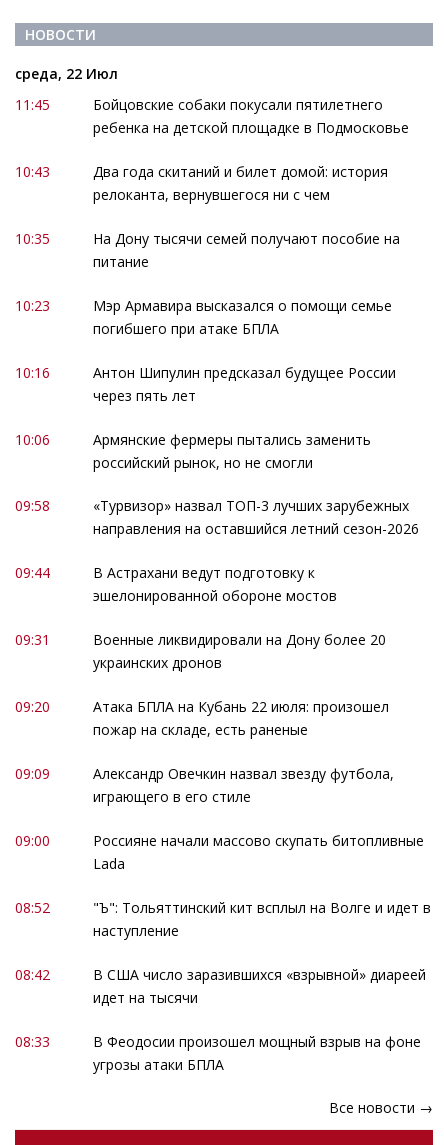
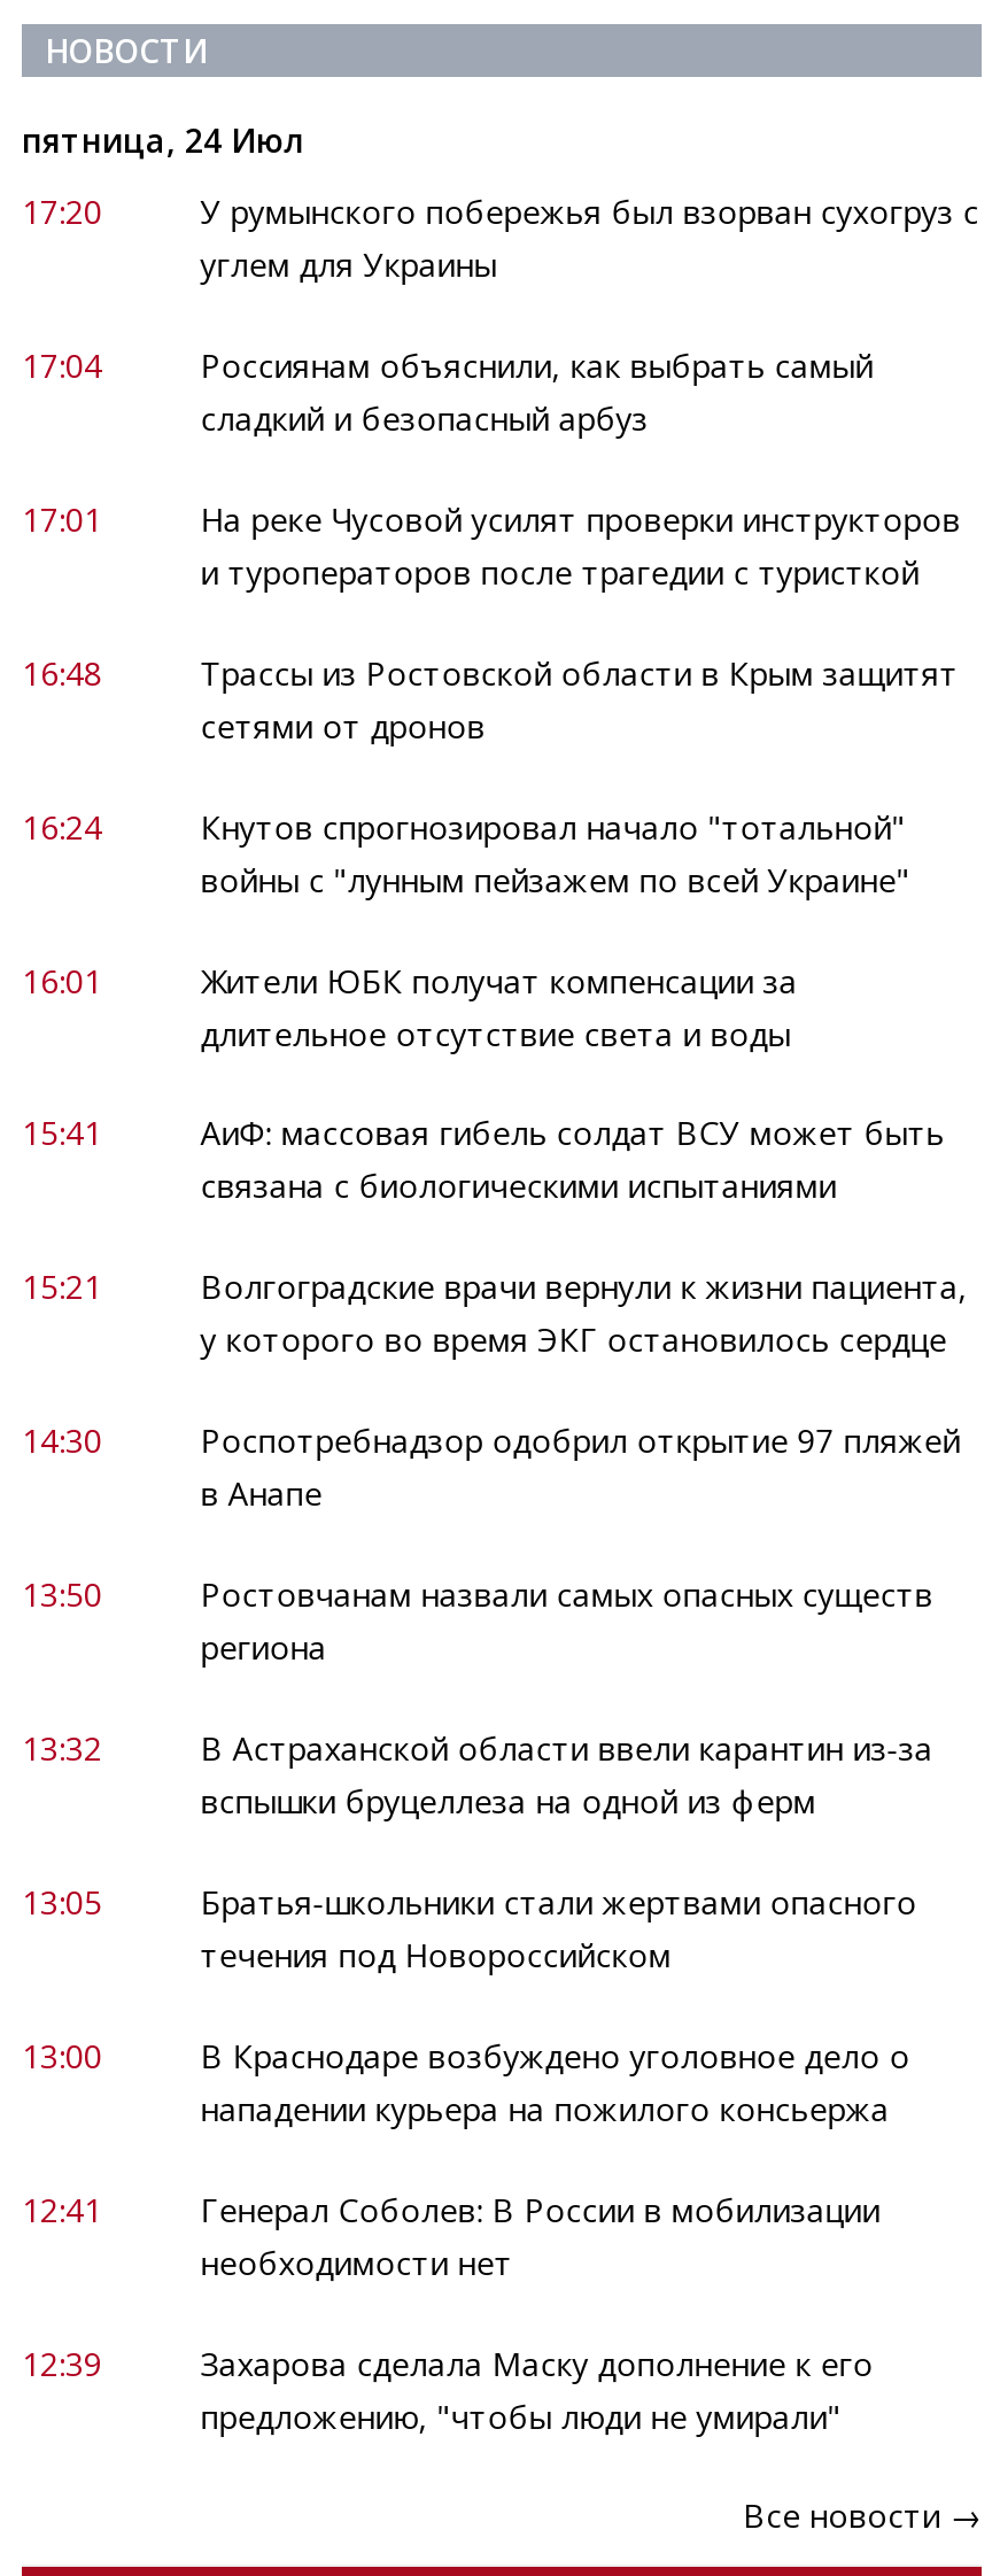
[15,64,118,83] среда, 22 Июл -> [22,118,304,162] пятница, 24 Июл
[15,95,409,137] 11:45 | Бойцовские собаки покусали пятилетнего | ребенка на детской площадке в Подмосковье -> [22,189,979,286] 17:20 | У румынского побережья был взорван сухогруз с | углем для Украины
[15,162,388,204] 10:43 | Два года скитаний и билет домой: история | релоканта, вернувшегося ни с чем -> [22,343,873,440] 17:04 | Россиянам объяснили, как выбрать самый | сладкий и безопасный арбуз
[15,229,400,271] 10:35 | На Дону тысячи семей получают пособие на | питание -> [22,497,960,593] 17:01 | На реке Чусовой усилят проверки инструкторов | и туроператоров после трагедии с туристкой
[15,296,392,338] 10:23 | Мэр Армавира высказался о помощи семье | погибшего при атаке БПЛА -> [22,650,958,747] 16:48 | Трассы из Ростовской области в Крым защитят | сетями от дронов
[15,363,396,405] 10:16 | Антон Шипулин предсказал будущее России | через пять лет -> [22,804,910,901] 16:24 | Кнутов спрогнозировал начало "тотальной" | войны с "лунным пейзажем по всей Украине"
[15,429,371,471] 10:06 | Армянские фермеры пытались заменить | российский рынок, но не смогли -> [22,958,797,1054] 16:01 | Жители ЮБК получат компенсации за | длительное отсутствие света и воды
[15,496,419,538] 09:58 | «Турвизор» назвал ТОП-3 лучших зарубежных | направления на оставшийся летний сезон-2026 -> [22,1111,944,1208] 15:41 | АиФ: массовая гибель солдат ВСУ может быть | связана с биологическими испытаниями
[15,563,337,605] 09:44 | В Астрахани ведут подготовку к | эшелонированной обороне мостов -> [22,1265,967,1362] 15:21 | Волгоградские врачи вернули к жизни пациента, | у которого во время ЭКГ остановилось сердце
[15,630,386,672] 09:31 | Военные ликвидировали на Дону более 20 | украинских дронов -> [22,1419,960,1515] 14:30 | Роспотребнадзор одобрил открытие 97 пляжей | в Анапе
[15,697,389,739] 09:20 | Атака БПЛА на Кубань 22 июля: произошел | пожар на складе, есть раненые -> [22,1572,933,1669] 13:50 | Ростовчанам назвали самых опасных существ | региона
[15,764,394,806] 09:09 | Александр Овечкин назвал звезду футбола, | играющего в его стиле -> [22,1726,933,1823] 13:32 | В Астраханской области ввели карантин из-за | вспышки бруцеллеза на одной из ферм
[15,831,424,873] 09:00 | Россияне начали массово скупать битопливные | Lada -> [22,1880,917,1976] 13:05 | Братья-школьники стали жертвами опасного | течения под Новороссийском
[15,898,431,940] 08:52 | "Ъ": Тольяттинский кит всплыл на Волге и идет в | наступление -> [22,2033,910,2130] 13:00 | В Краснодаре возбуждено уголовное дело о | нападении курьера на пожилого консьержа
[15,965,426,1007] 08:42 | В США число заразившихся «взрывной» диареей | идет на тысячи -> [22,2187,880,2283] 12:41 | Генерал Соболев: В России в мобилизации | необходимости нет
[15,1031,421,1073] 08:33 | В Феодосии произошел мощный взрыв на фоне | угрозы атаки БПЛА -> [22,2341,873,2437] 12:39 | Захарова сделала Маску дополнение к его | предложению, "чтобы люди не умирали"

